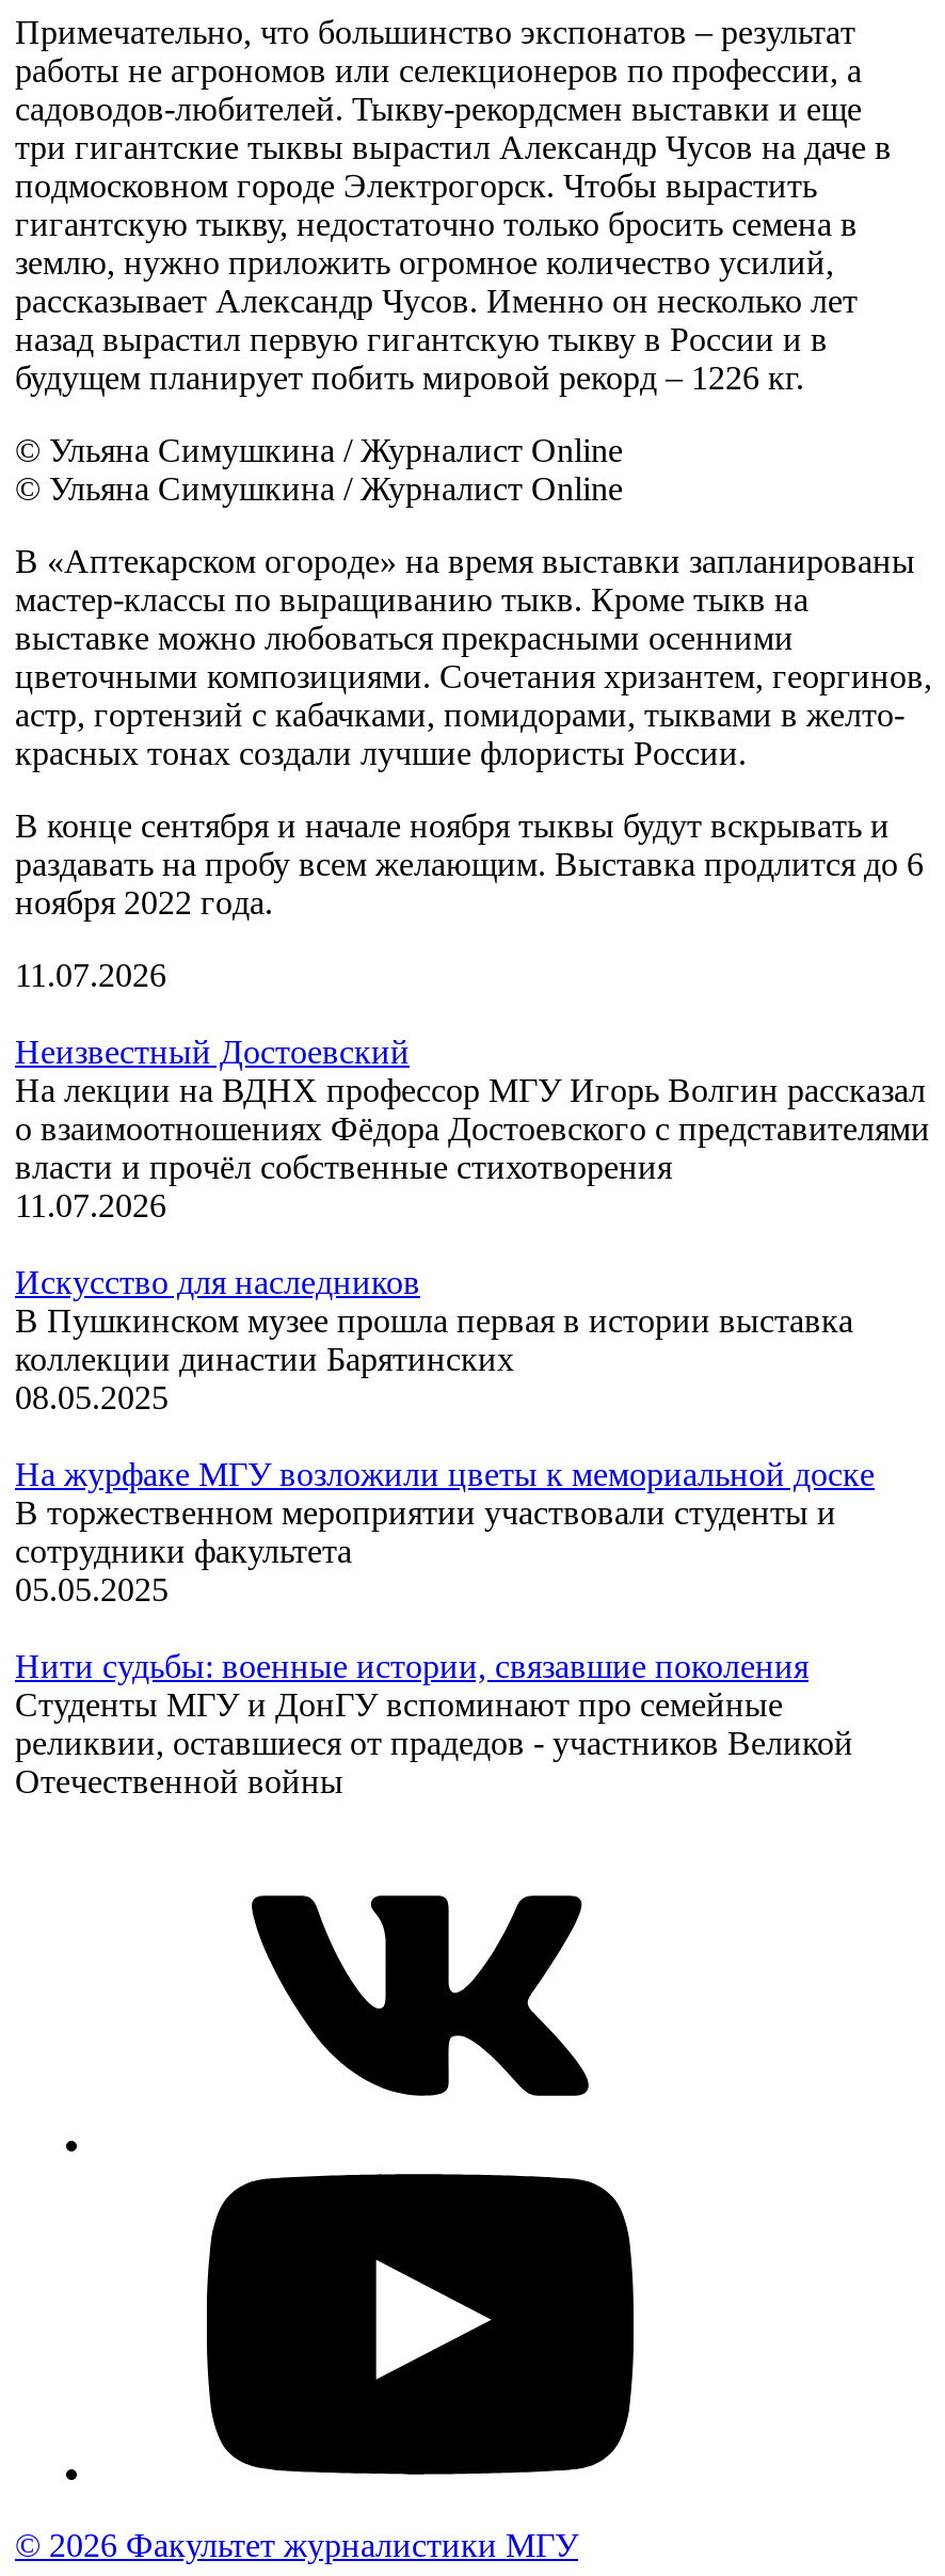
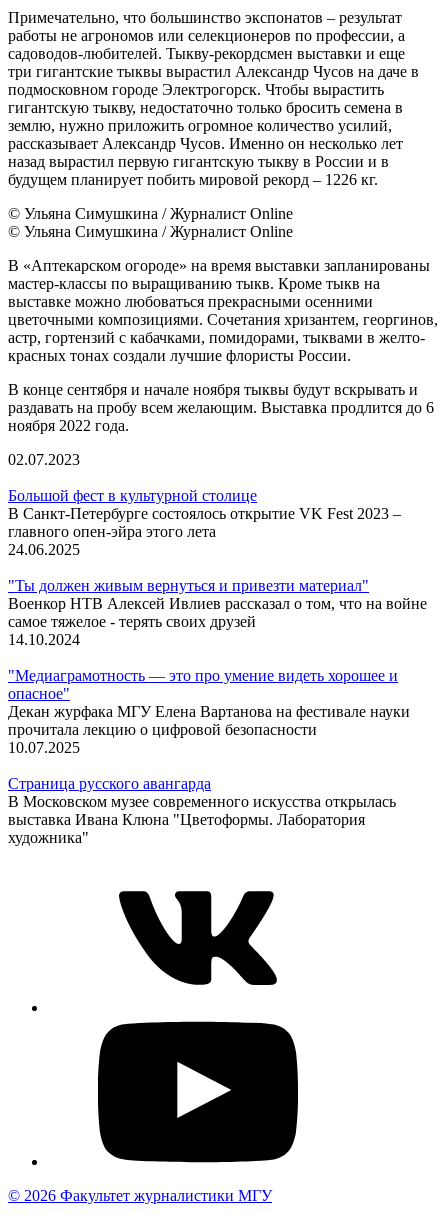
[15,957,166,993] 11.07.2026 -> [8,451,80,468] 02.07.2023
[15,1033,930,1223] Неизвестный Достоевский | На лекции на ВДНХ профессор МГУ Игорь Волгин рассказал | о взаимоотношениях Фёдора Достоевского с представителями | власти и прочёл собственные стихотворения | 11.07.2026 -> [8,487,401,558] Большой фест в культурной столице | В Санкт-Петербурге состоялось открытие VK Fest 2023 – | главного опен-эйра этого лета | 24.06.2025
[15,1264,853,1415] Искусство для наследников | В Пушкинском музее прошла первая в истории выставка | коллекции династии Барятинских | 08.05.2025 -> [8,577,427,648] "Ты должен живым вернуться и привезти материал" | Военкор НТВ Алексей Ивлиев рассказал о том, что на войне | самое тяжелое - терять своих друзей | 14.10.2024
[15,1456,875,1607] На журфаке МГУ возложили цветы к мемориальной доске | В торжественном мероприятии участвовали студенты и | сотрудники факультета | 05.05.2025 -> [8,667,410,756] "Медиаграмотность — это про умение видеть хорошее и | опасное" | Декан журфака МГУ Елена Вартанова на фестивале науки | прочитала лекцию о цифровой безопасности | 10.07.2025
[15,1648,853,1799] Нити судьбы: военные истории, связавшие поколения | Студенты МГУ и ДонГУ вспоминают про семейные | реликвии, оставшиеся от прадедов - участников Великой | Отечественной войны -> [8,775,396,846] Страница русского авангарда | В Московском музее современного искусства открылась | выставка Ивана Клюна "Цветоформы. Лаборатория | художника"

